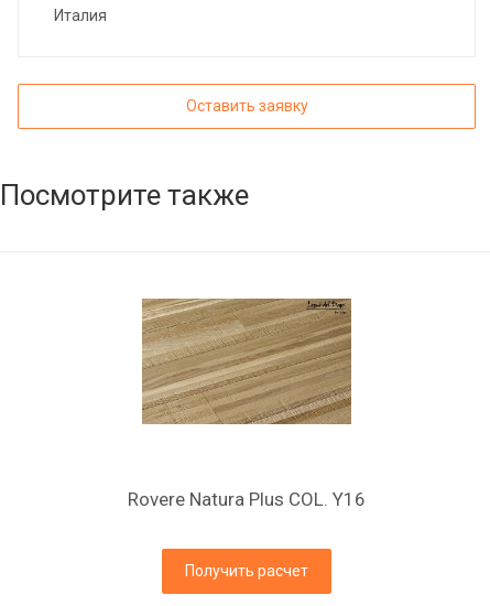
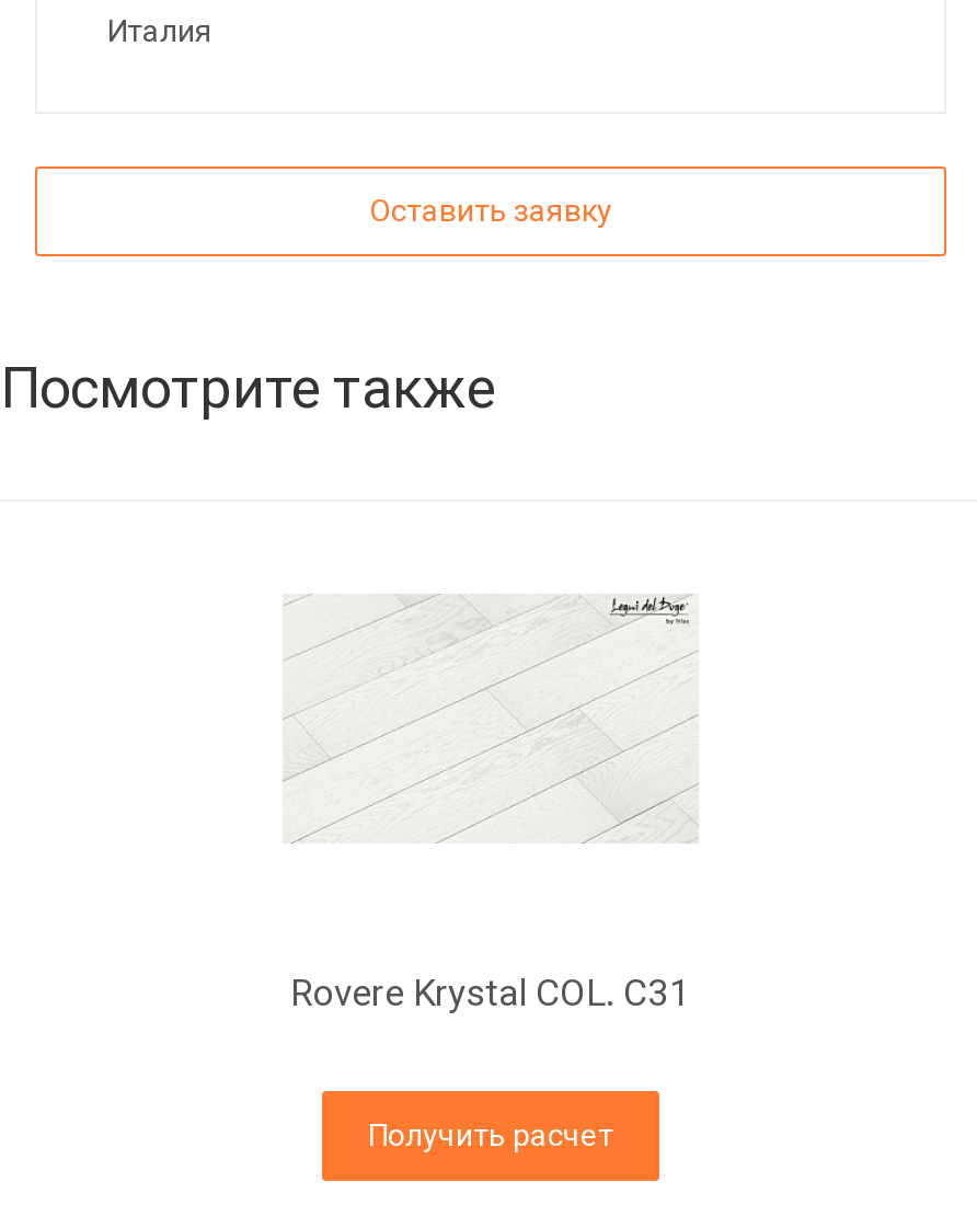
[141,297,352,425] [image] -> none
[128,488,366,510] Rovere Natura Plus COL. Y16 -> [290,970,691,1014] Rovere Krystal COL. C31

